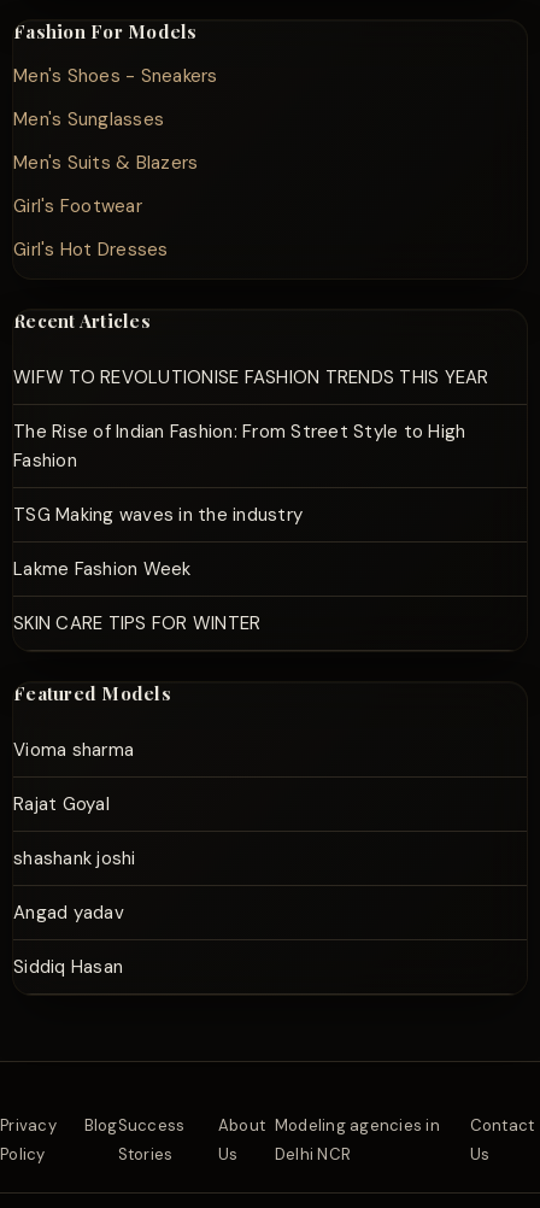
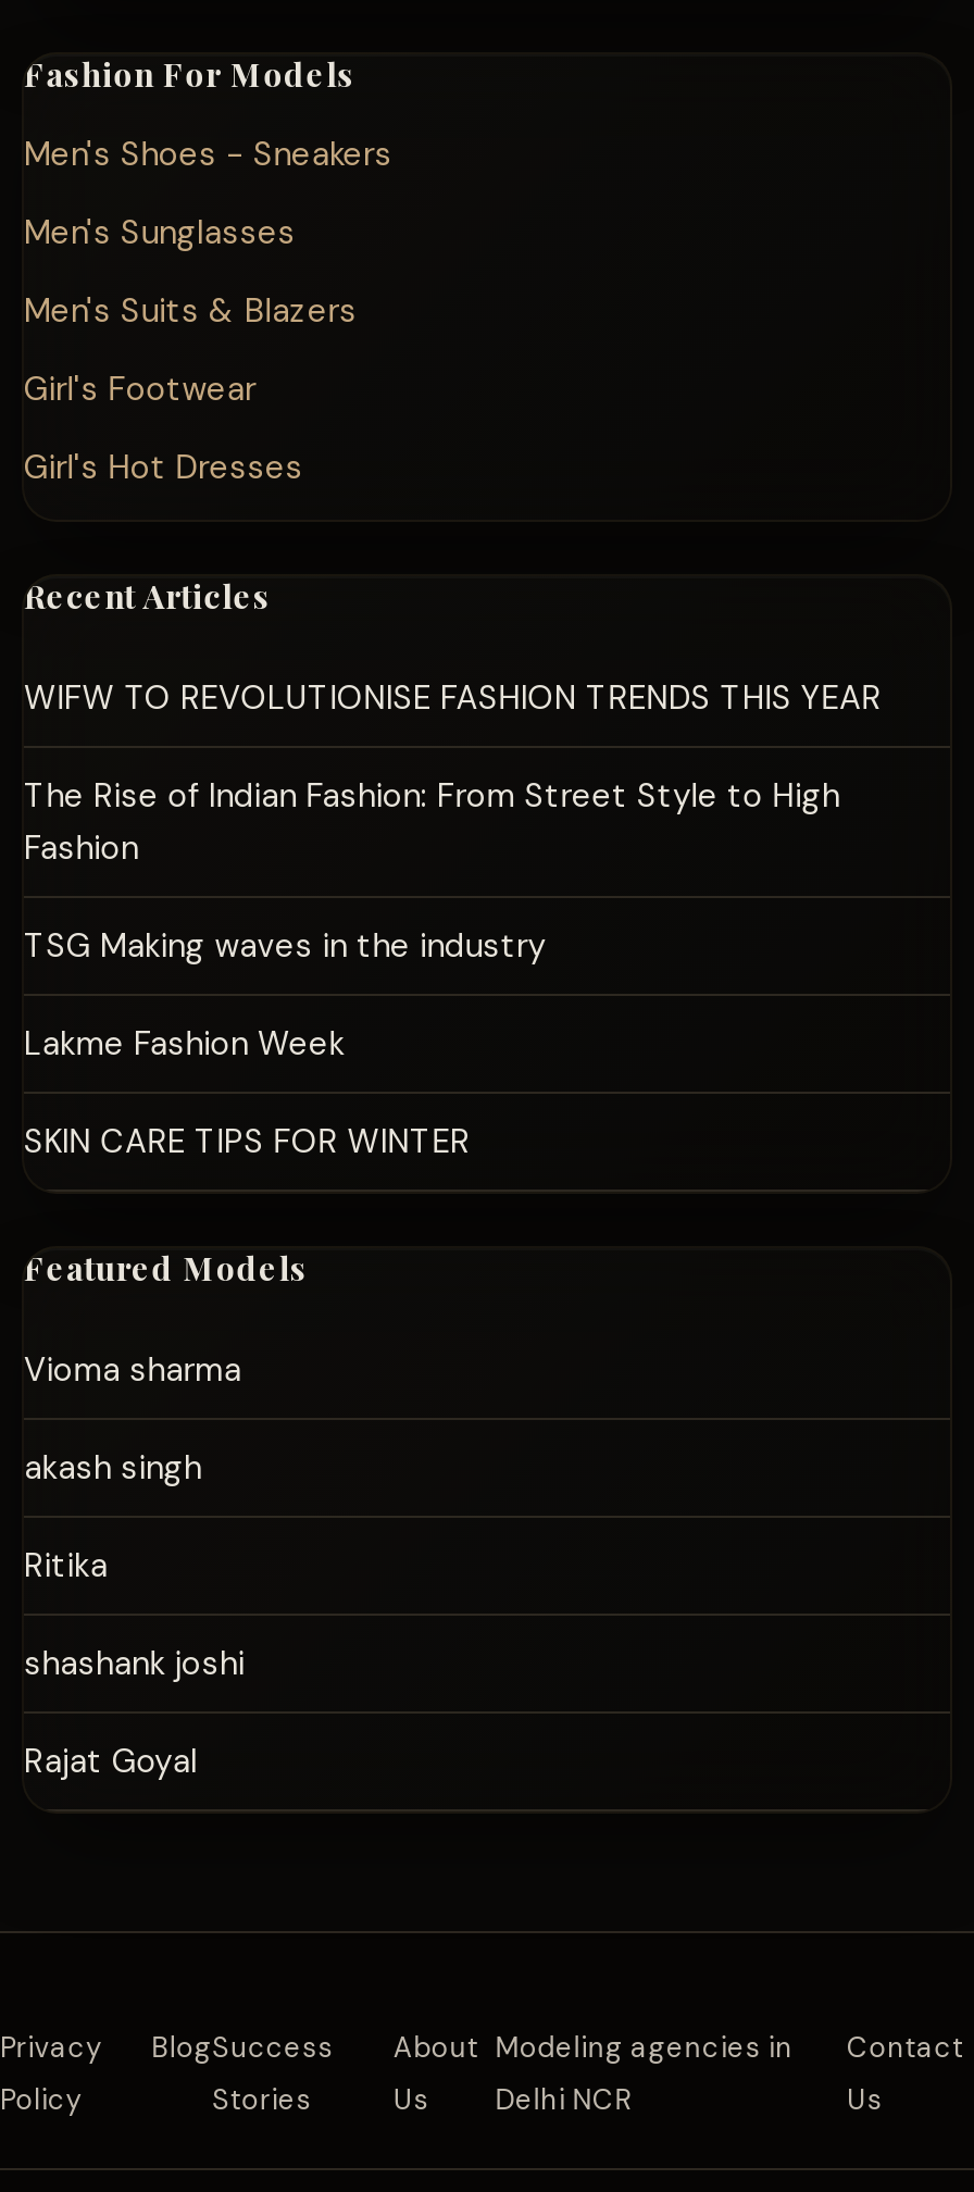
none -> [24,1446,202,1588] akash singh | Ritika
moved [13,792,109,816] -> [24,1740,197,1783]: Rajat Goyal
moved [13,846,136,871] -> [24,1642,245,1686]: shashank joshi
[13,901,124,979] Angad yadav | Siddiq Hasan -> none

